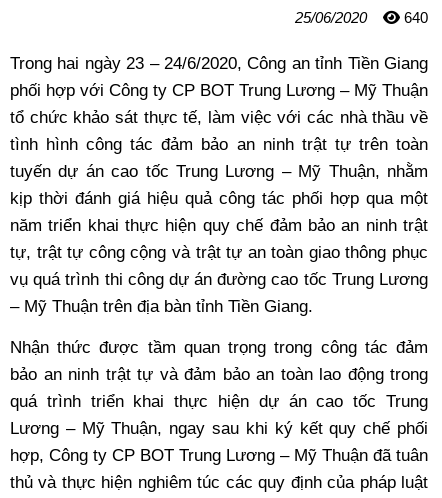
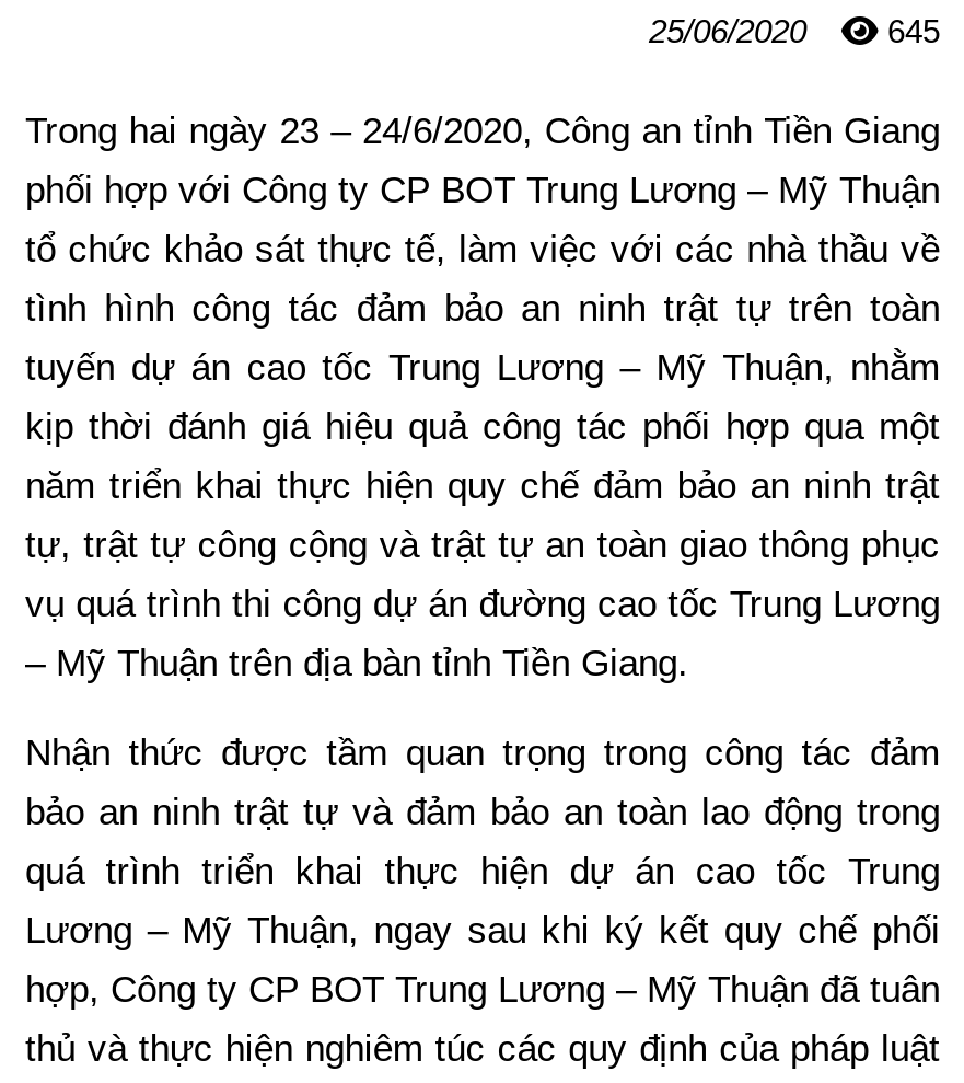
[295,9,428,26] 25/06/2020 640 -> [649,12,940,49] 25/06/2020 645

